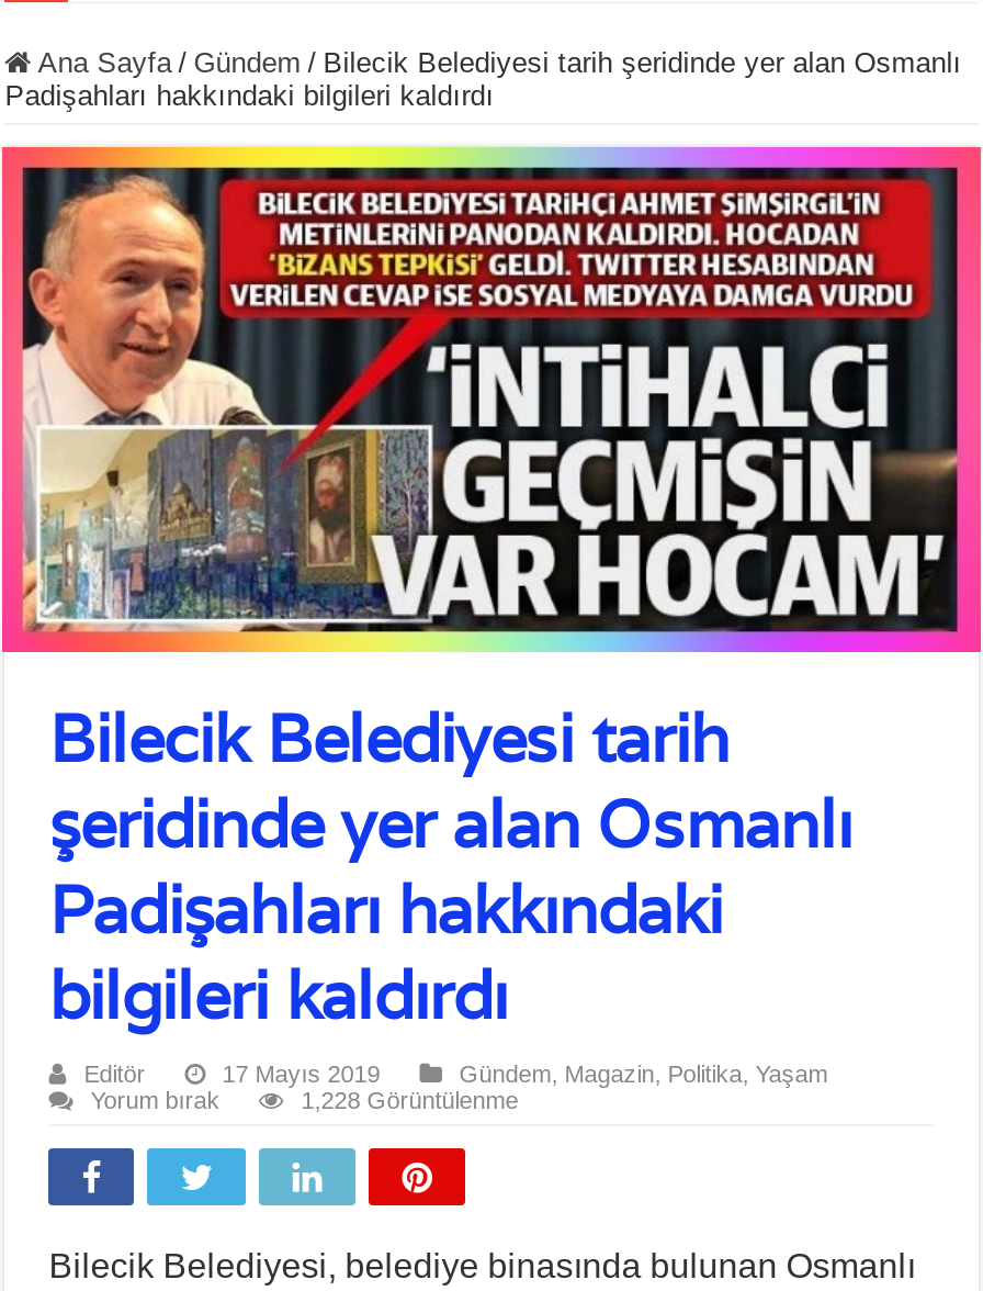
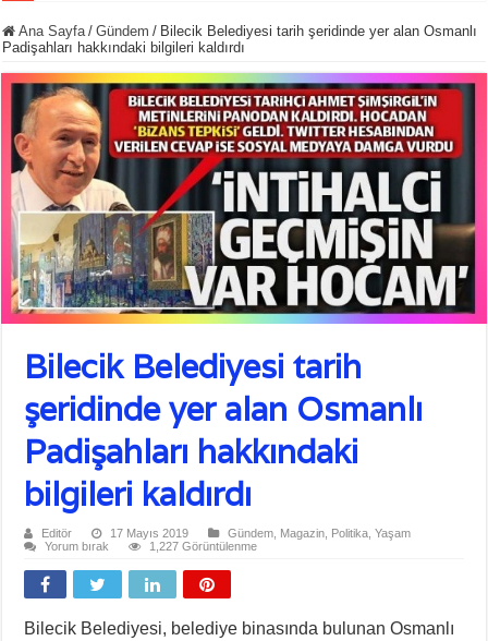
[301,1087,518,1113] 1,228 Görüntülenme -> [149,540,257,553] 1,227 Görüntülenme

